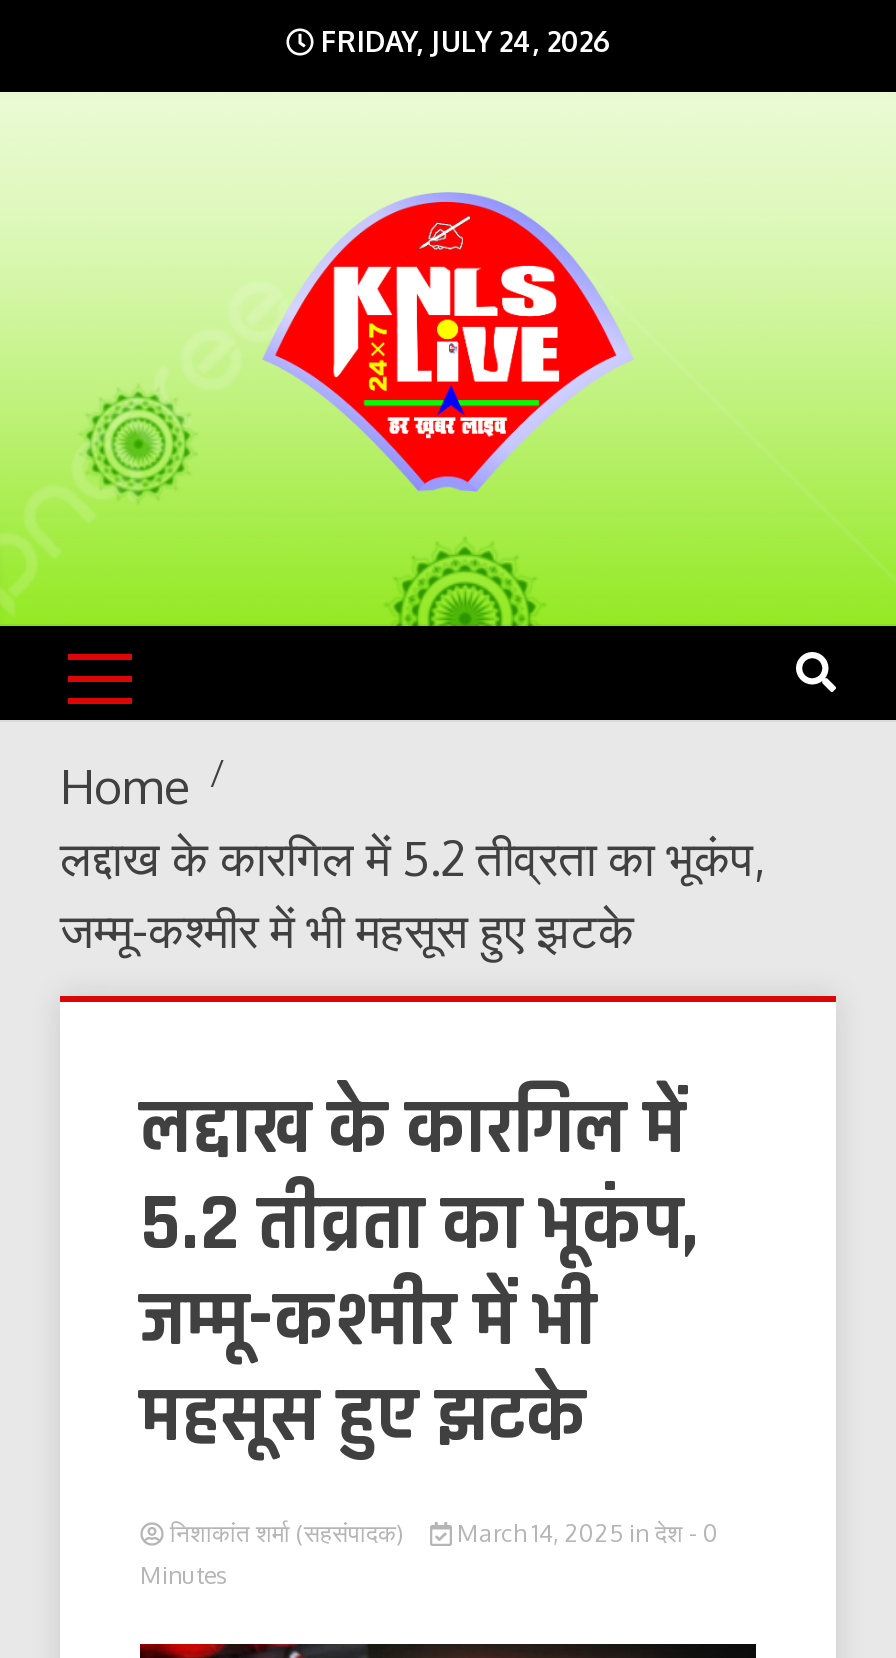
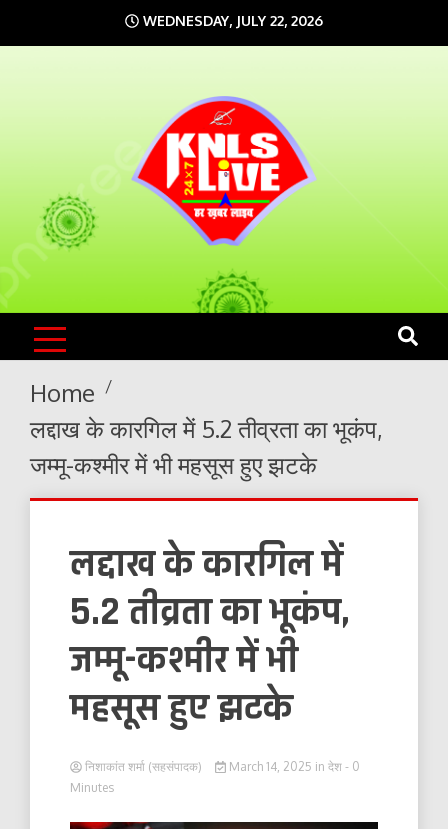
[313,24,611,58] FRIDAY, JULY 24, 2026 -> [139,12,323,29] WEDNESDAY, JULY 22, 2026

